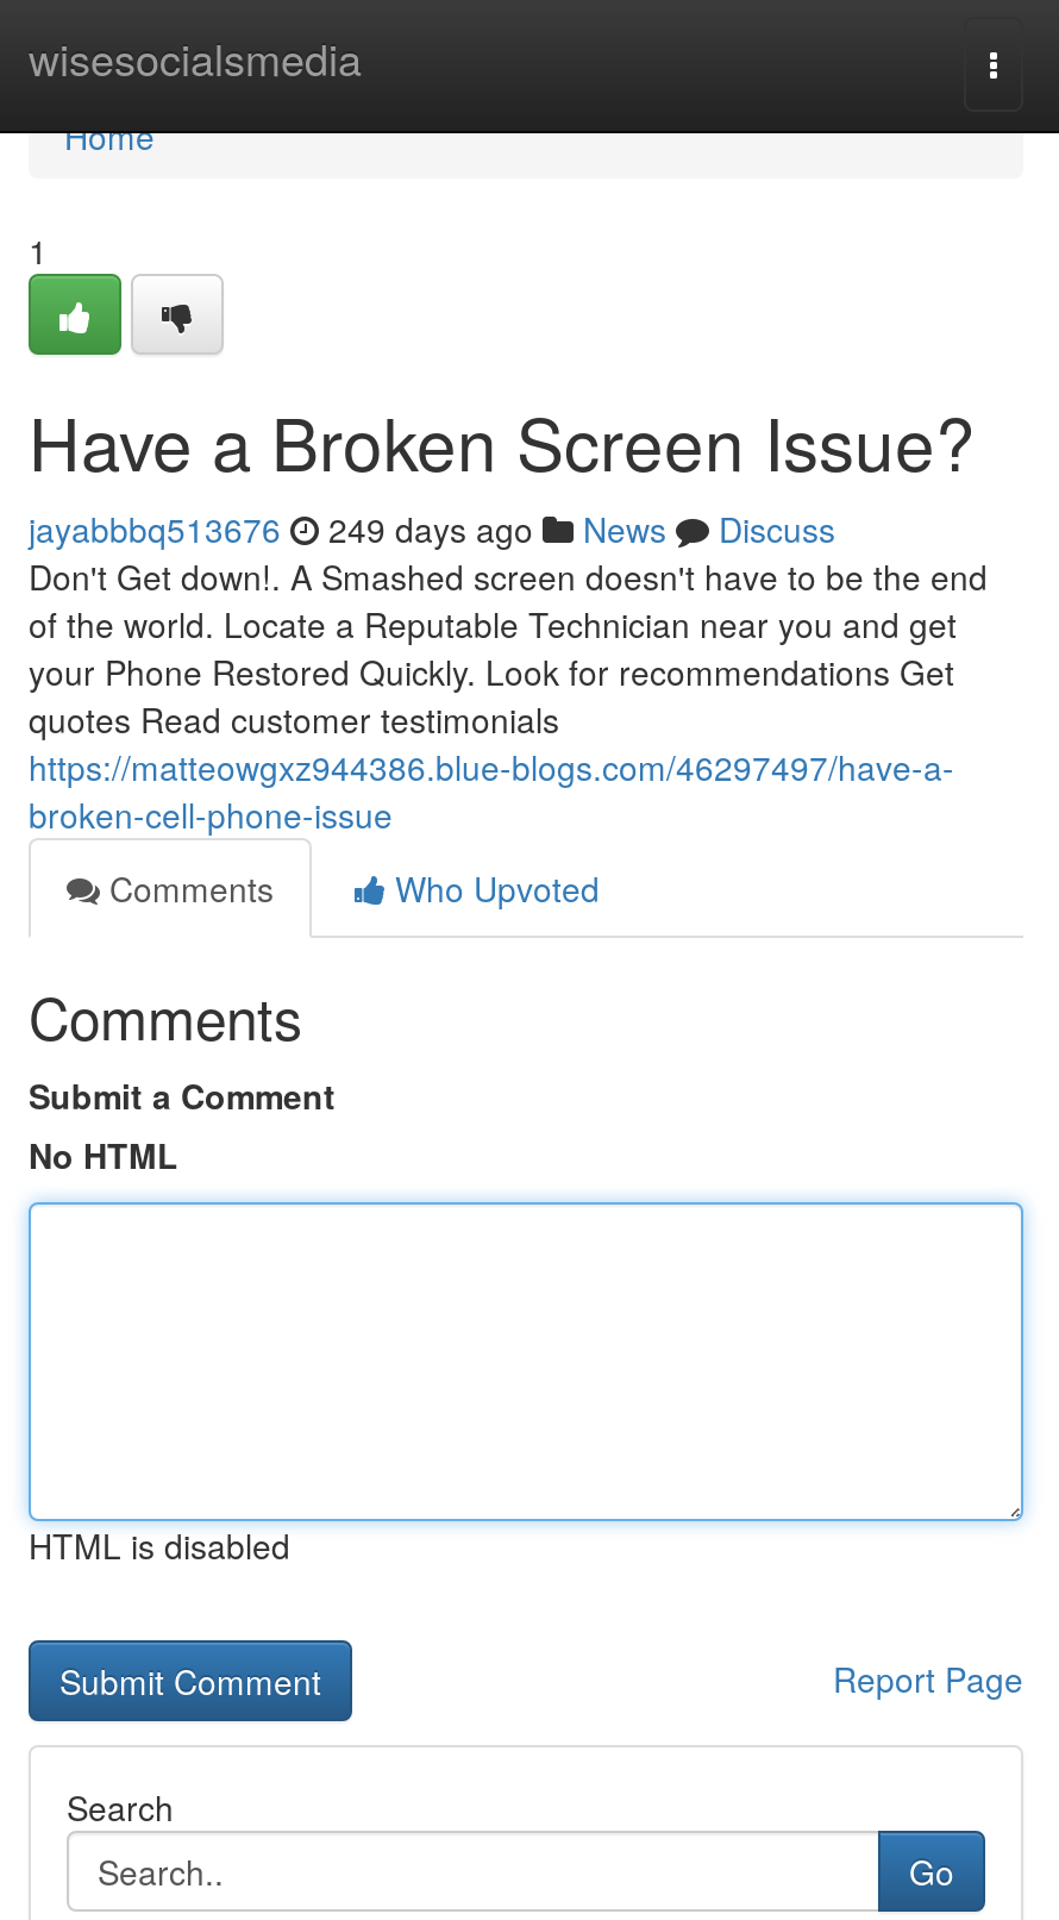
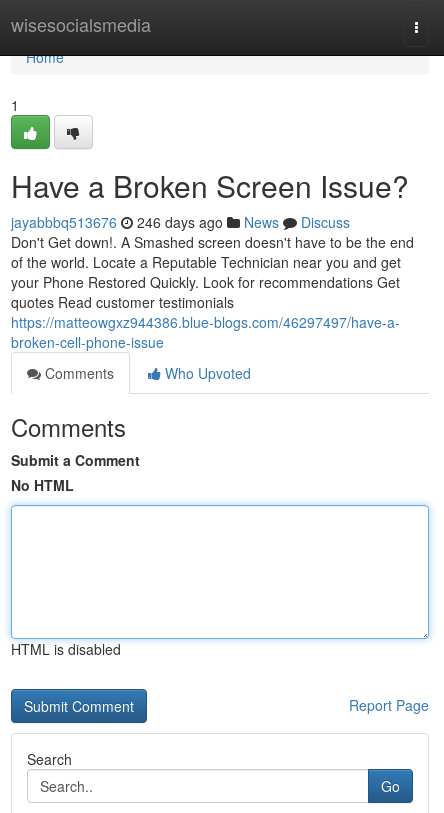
[29,505,835,552] jayabbbq513676 249 days ago News Discuss -> [11,212,350,232] jayabbbq513676 246 days ago News Discuss

